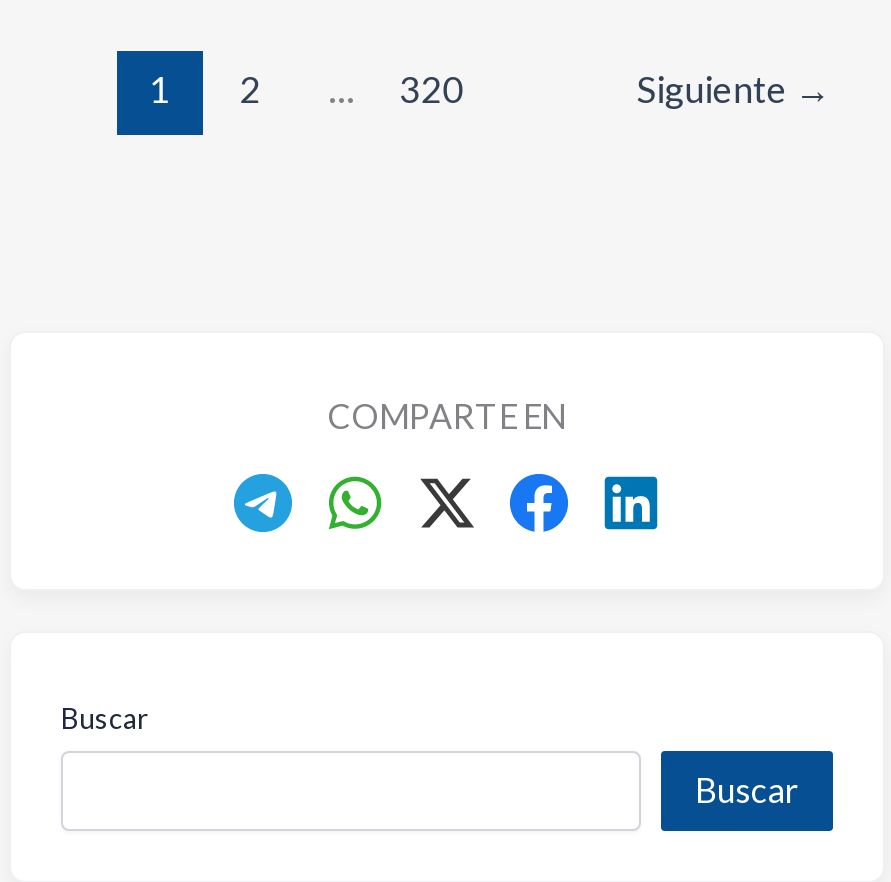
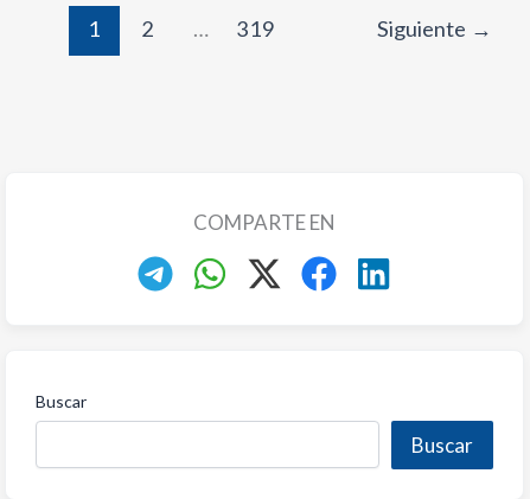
[399,66,465,110] 320 -> [236,15,275,41] 319

